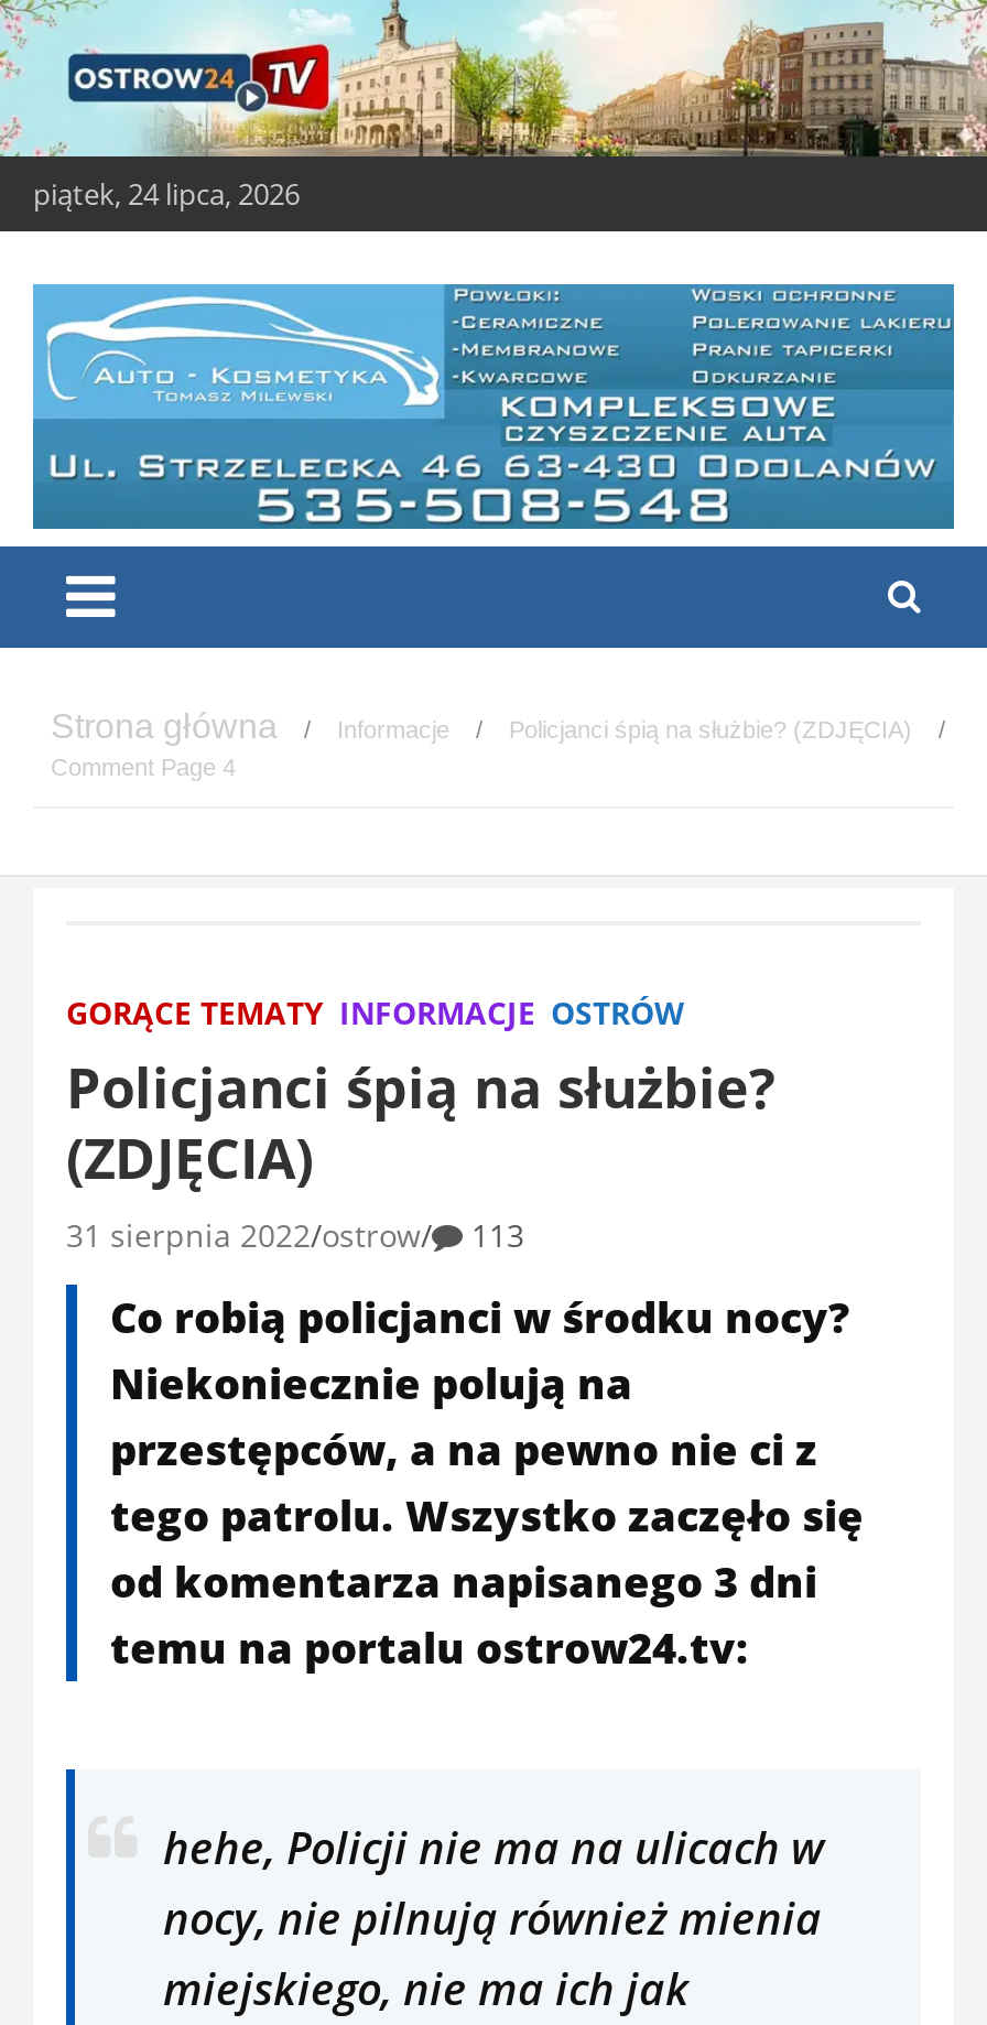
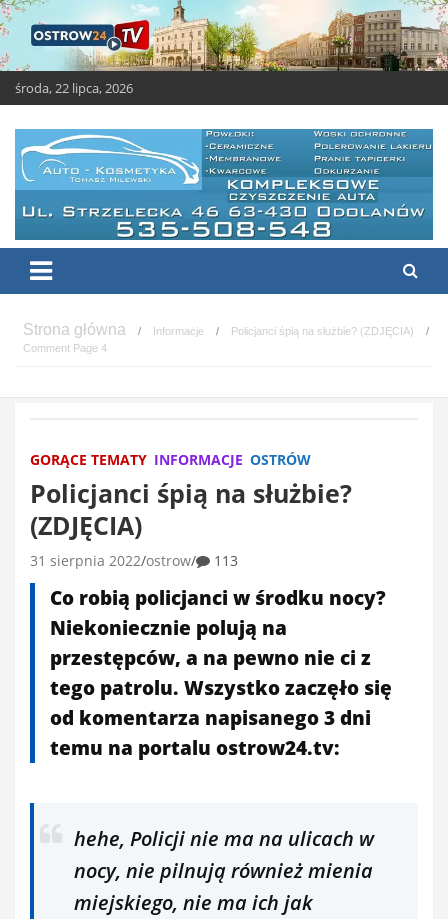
[33,173,300,213] piątek, 24 lipca, 2026 -> [15,78,133,96] środa, 22 lipca, 2026

